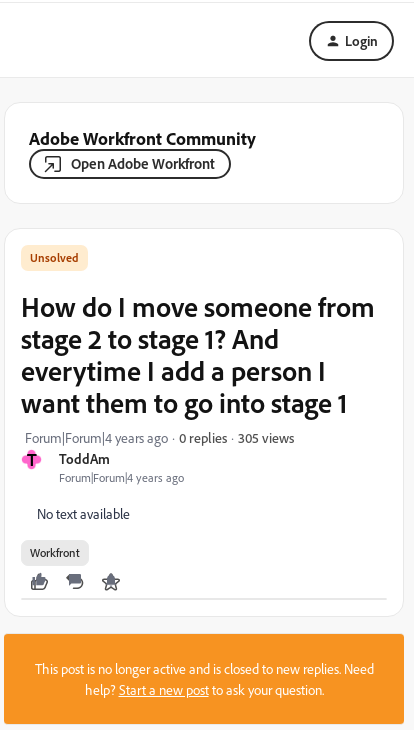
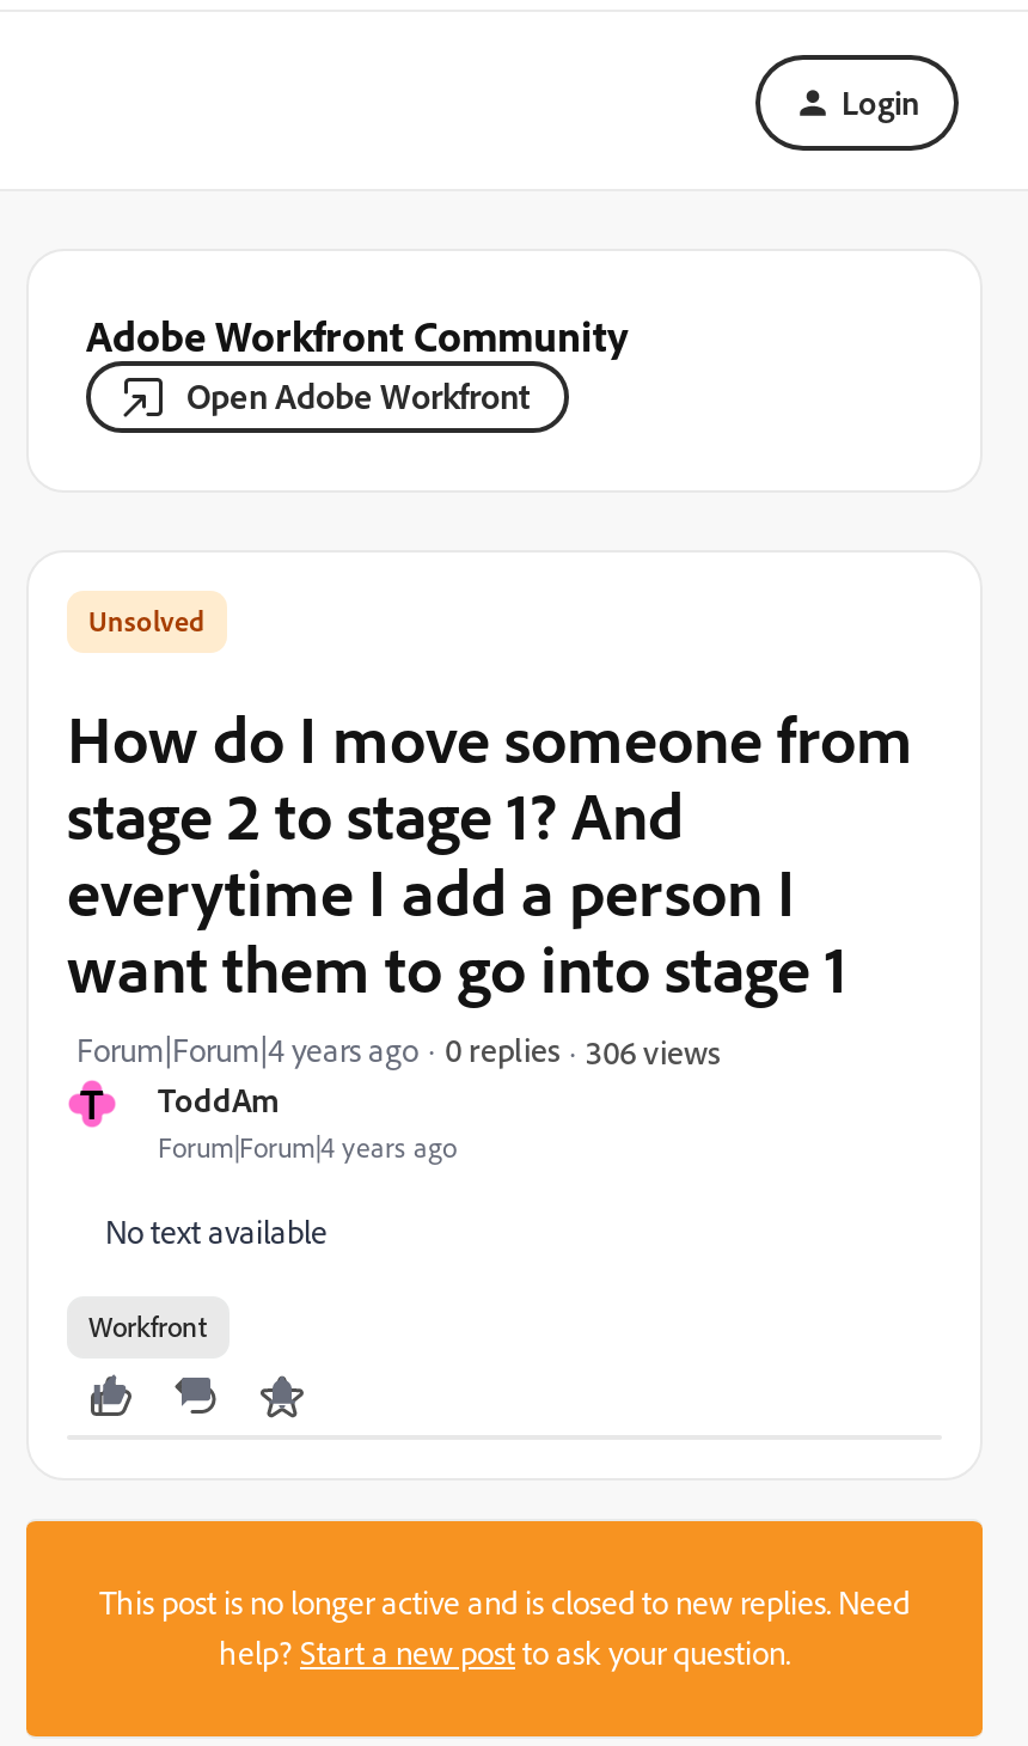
[238,428,294,445] 305 views -> [586,1030,720,1070] 306 views

